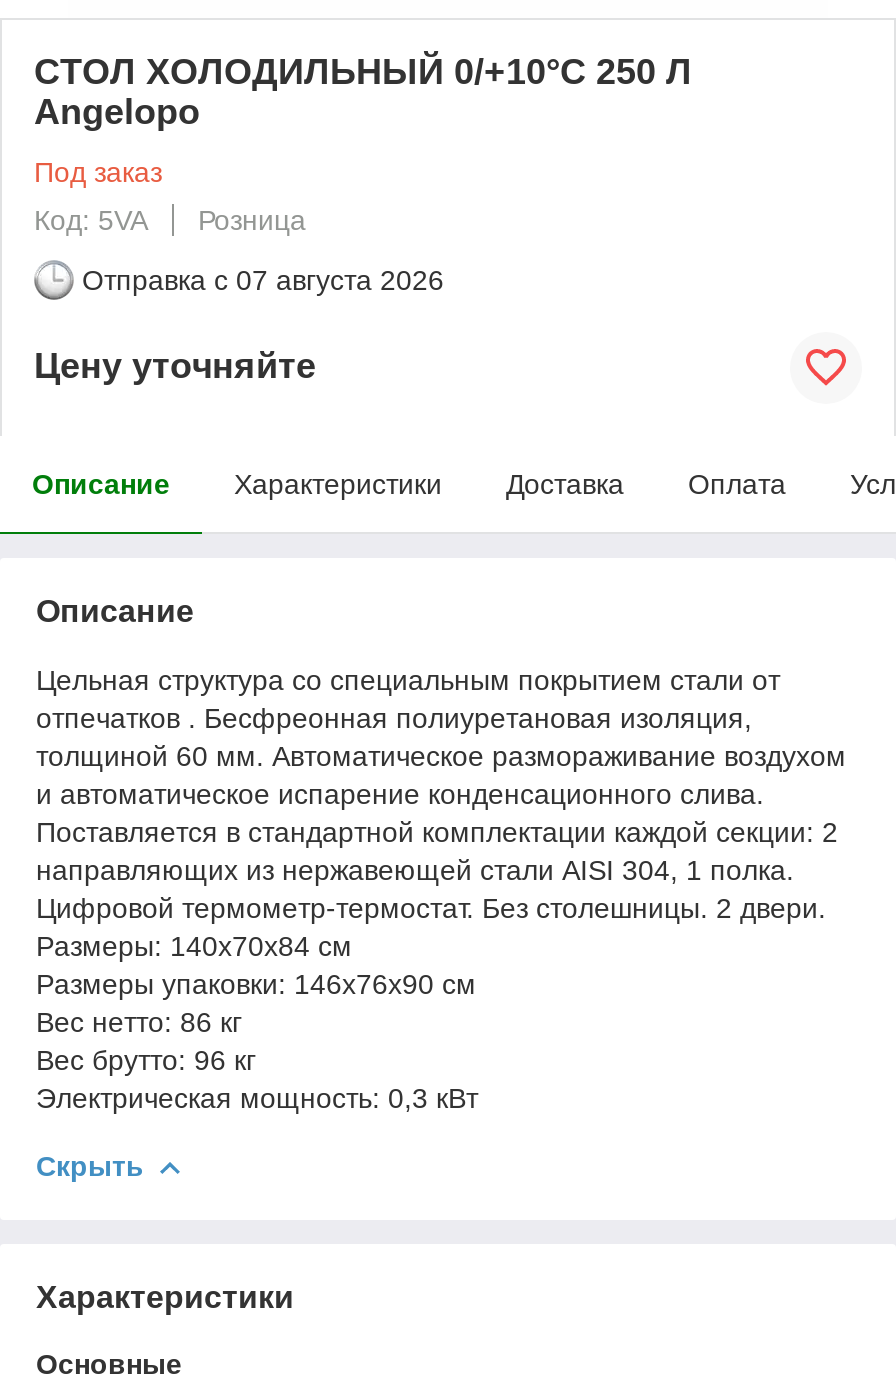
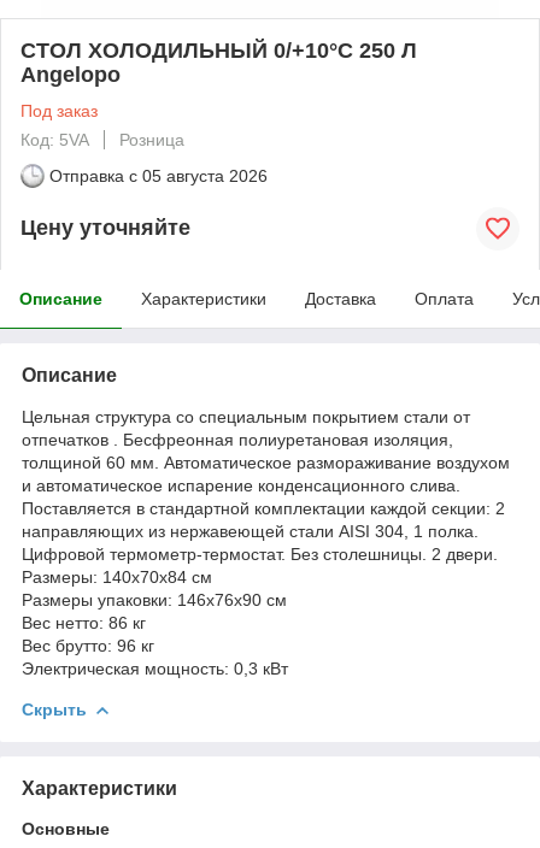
[82,264,444,296] Отправка с 07 августа 2026 -> [49,166,268,185] Отправка с 05 августа 2026

